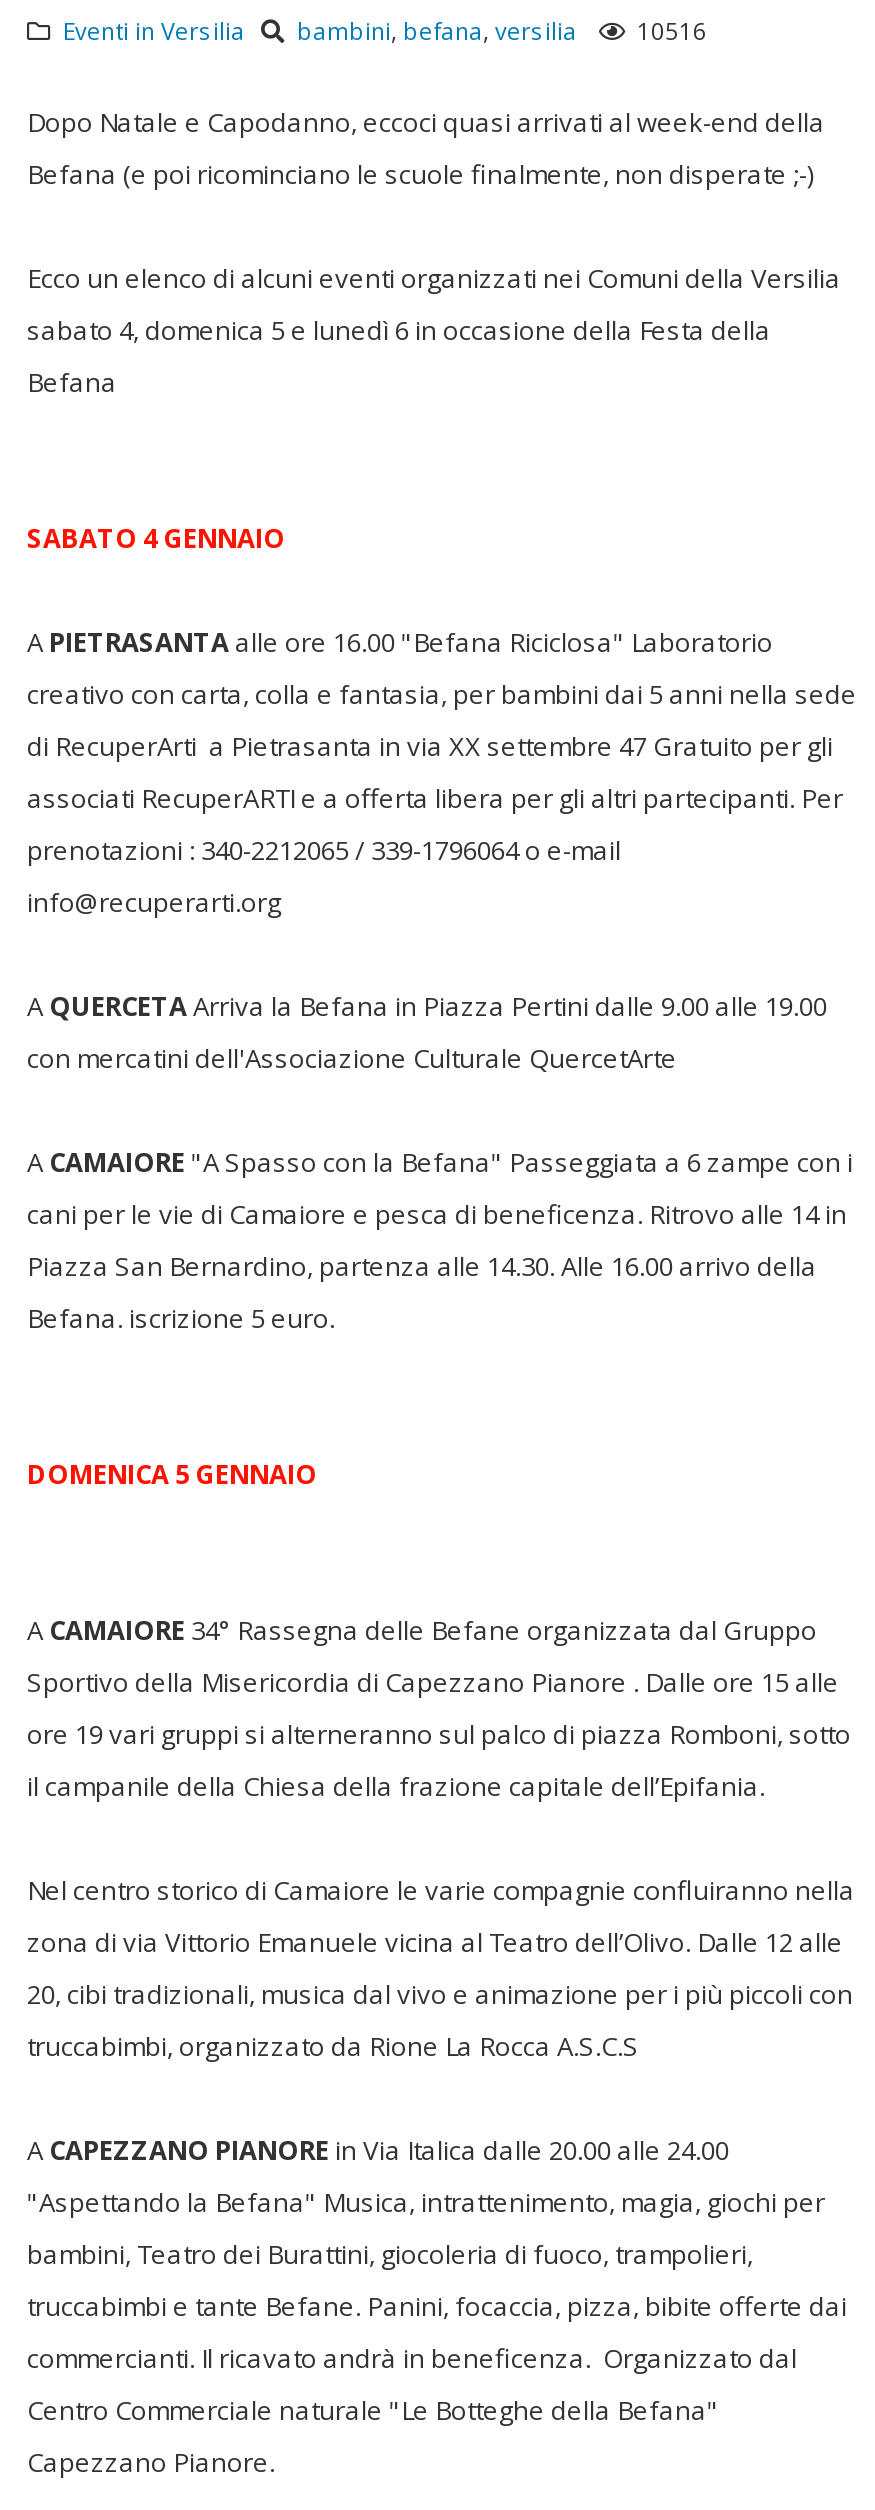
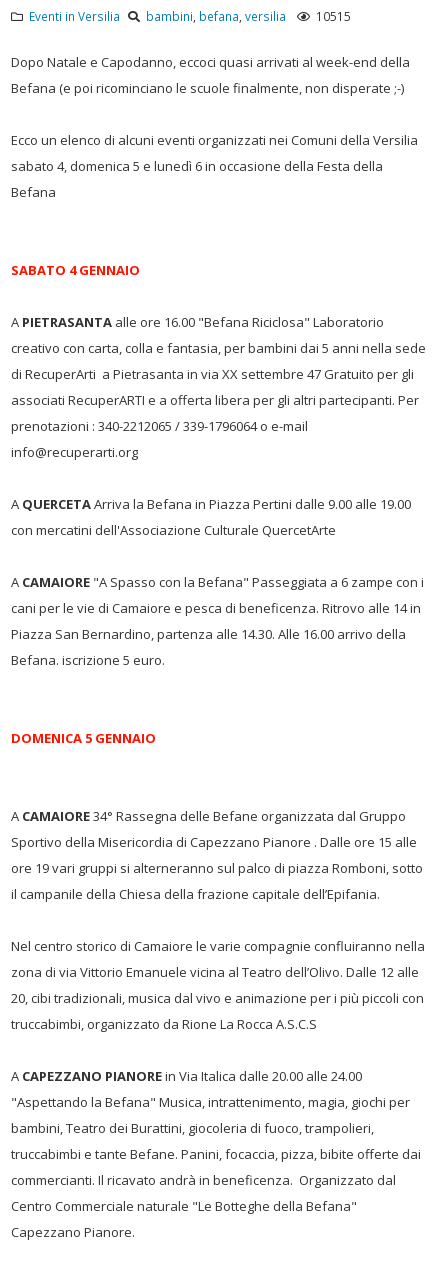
[63,14,707,46] Eventi in Versilia bambini, befana, versilia 10516 -> [29,8,351,24] Eventi in Versilia bambini, befana, versilia 10515

